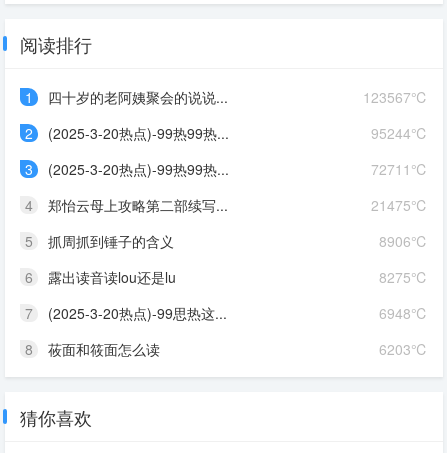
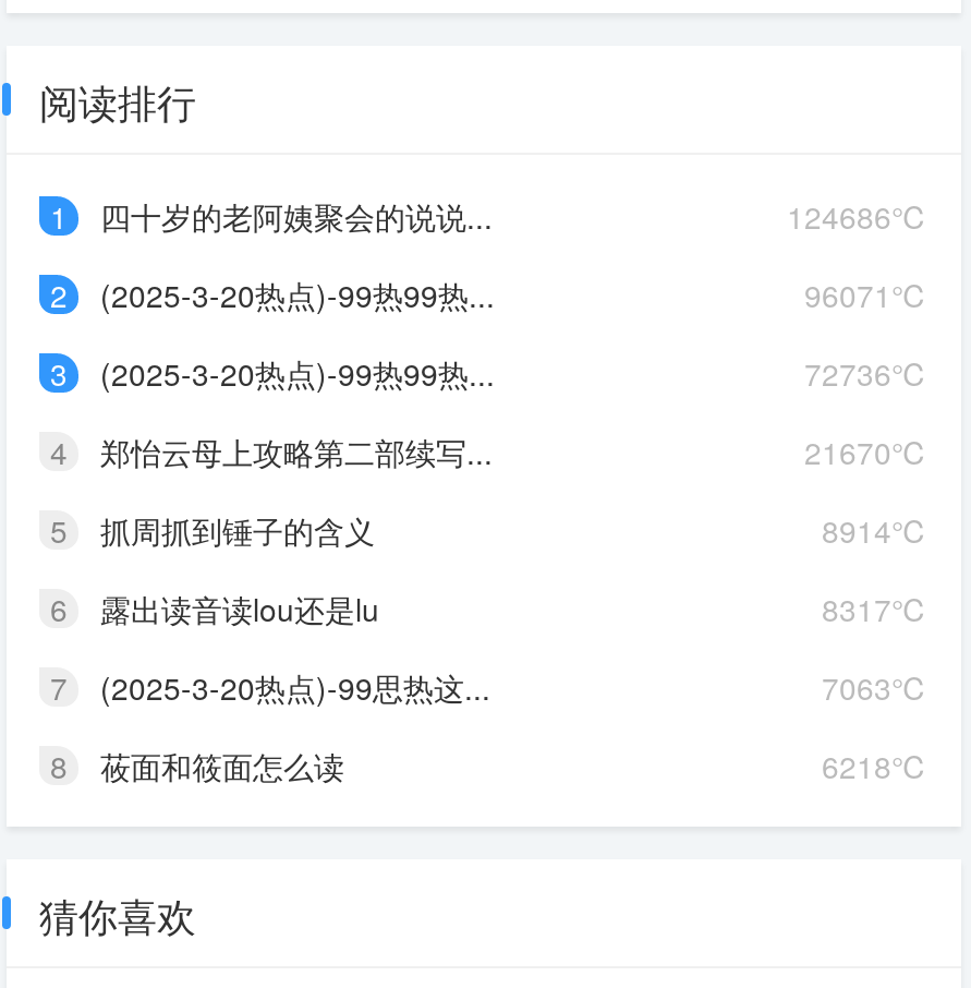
[363,87,428,107] 123567℃ -> [787,194,928,238] 124686℃
[371,123,428,143] 95244℃ -> [804,273,928,316] 96071℃
[371,159,428,179] 72711℃ -> [804,351,928,395] 72736℃
[371,195,428,215] 21475℃ -> [804,430,928,473] 21670℃
[379,231,428,251] 8906℃ -> [822,508,928,552] 8914℃
[379,267,428,287] 8275℃ -> [822,587,928,630] 8317℃
[379,303,428,323] 6948℃ -> [822,665,928,709] 7063℃
[379,339,428,359] 6203℃ -> [822,744,928,787] 6218℃

